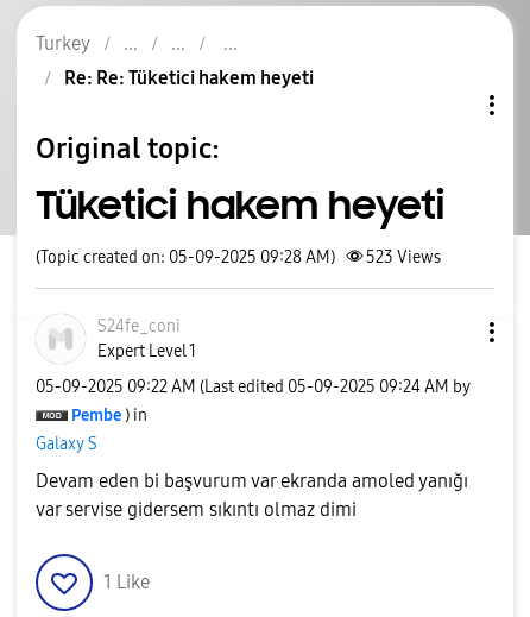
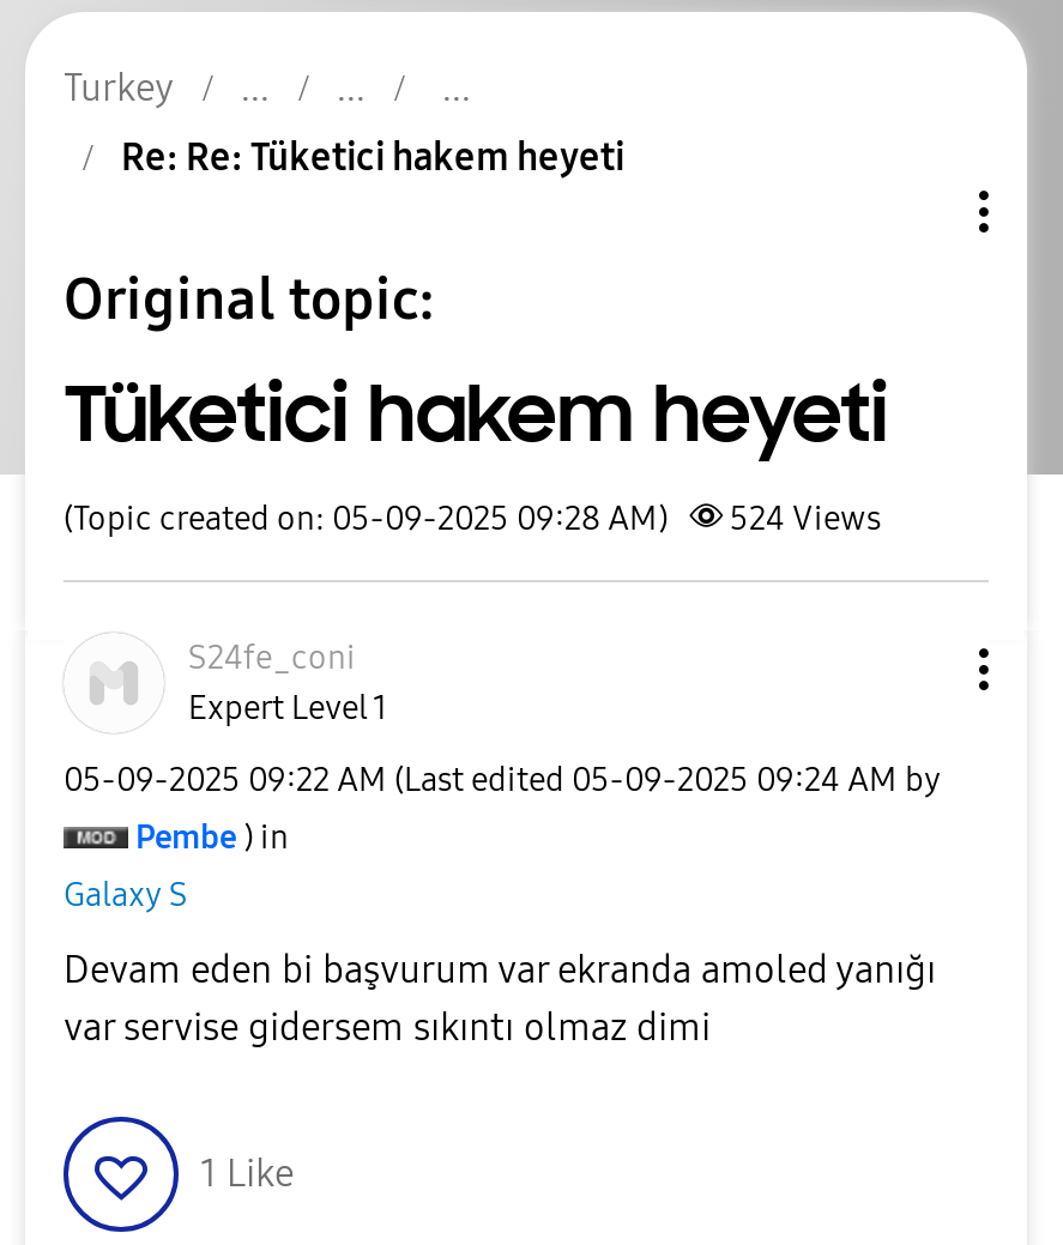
[36,247,441,267] (Topic created on: 05-09-2025 09:28 AM) 523 Views -> [64,498,881,539] (Topic created on: 05-09-2025 09:28 AM) 524 Views

